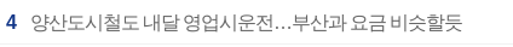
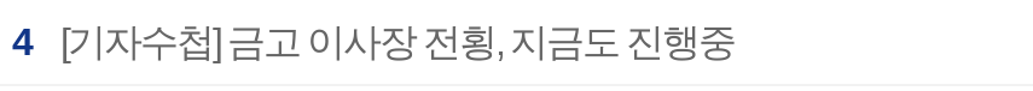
[30,12,462,33] 양산도시철도 내달 영업시운전…부산과 요금 비슷할듯 -> [60,22,735,63] [기자수첩] 금고 이사장 전횡, 지금도 진행중

